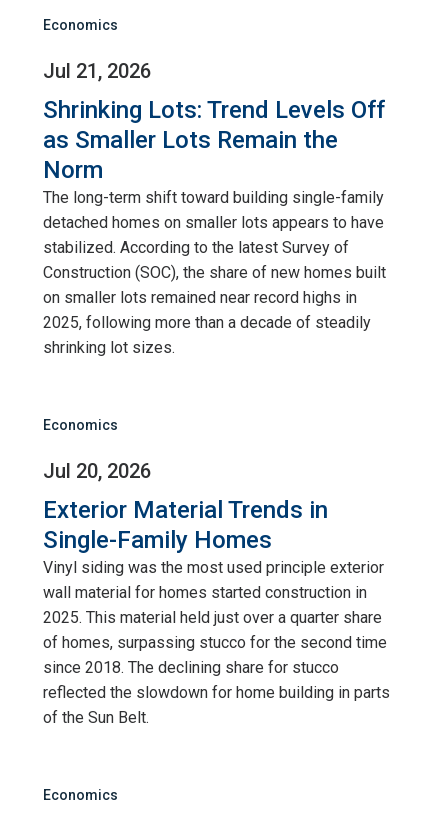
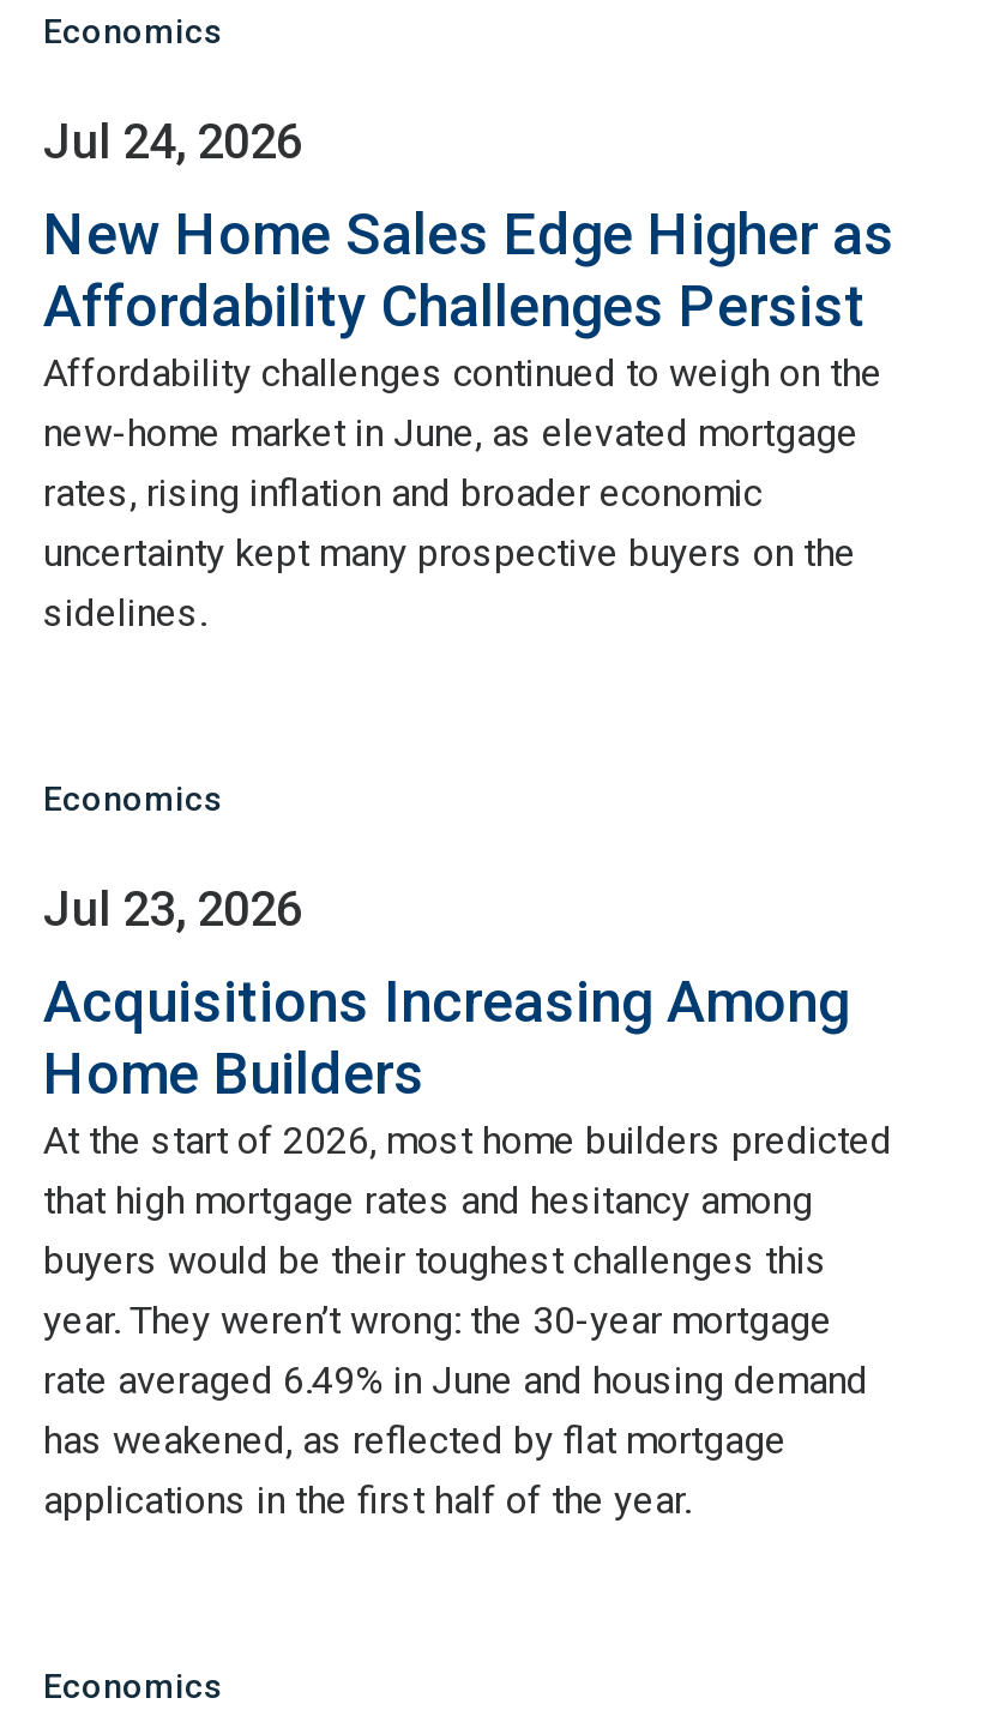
[43,59,151,83] Jul 21, 2026 -> [43,113,302,170] Jul 24, 2026
[43,96,386,357] Shrinking Lots: Trend Levels Off | as Smaller Lots Remain the | Norm | The long-term shift toward building single-family | detached homes on smaller lots appears to have | stabilized. According to the latest Survey of | Construction (SOC), the share of new homes built | on smaller lots remained near record highs in | 2025, following more than a decade of steadily | shrinking lot sizes. -> [43,201,894,636] New Home Sales Edge Higher as | Affordability Challenges Persist | Affordability challenges continued to weigh on the | new-home market in June, as elevated mortgage | rates, rising inflation and broader economic | uncertainty kept many prospective buyers on the | sidelines.
[43,459,151,483] Jul 20, 2026 -> [43,880,302,938] Jul 23, 2026
[43,496,390,727] Exterior Material Trends in | Single-Family Homes | Vinyl siding was the most used principle exterior | wall material for homes started construction in | 2025. This material held just over a quarter share | of homes, surpassing stucco for the second time | since 2018. The declining share for stucco | reflected the slowdown for home building in parts | of the Sun Belt. -> [43,969,892,1523] Acquisitions Increasing Among | Home Builders | At the start of 2026, most home builders predicted | that high mortgage rates and hesitancy among | buyers would be their toughest challenges this | year. They weren’t wrong: the 30-year mortgage | rate averaged 6.49% in June and housing demand | has weakened, as reflected by flat mortgage | applications in the first half of the year.

